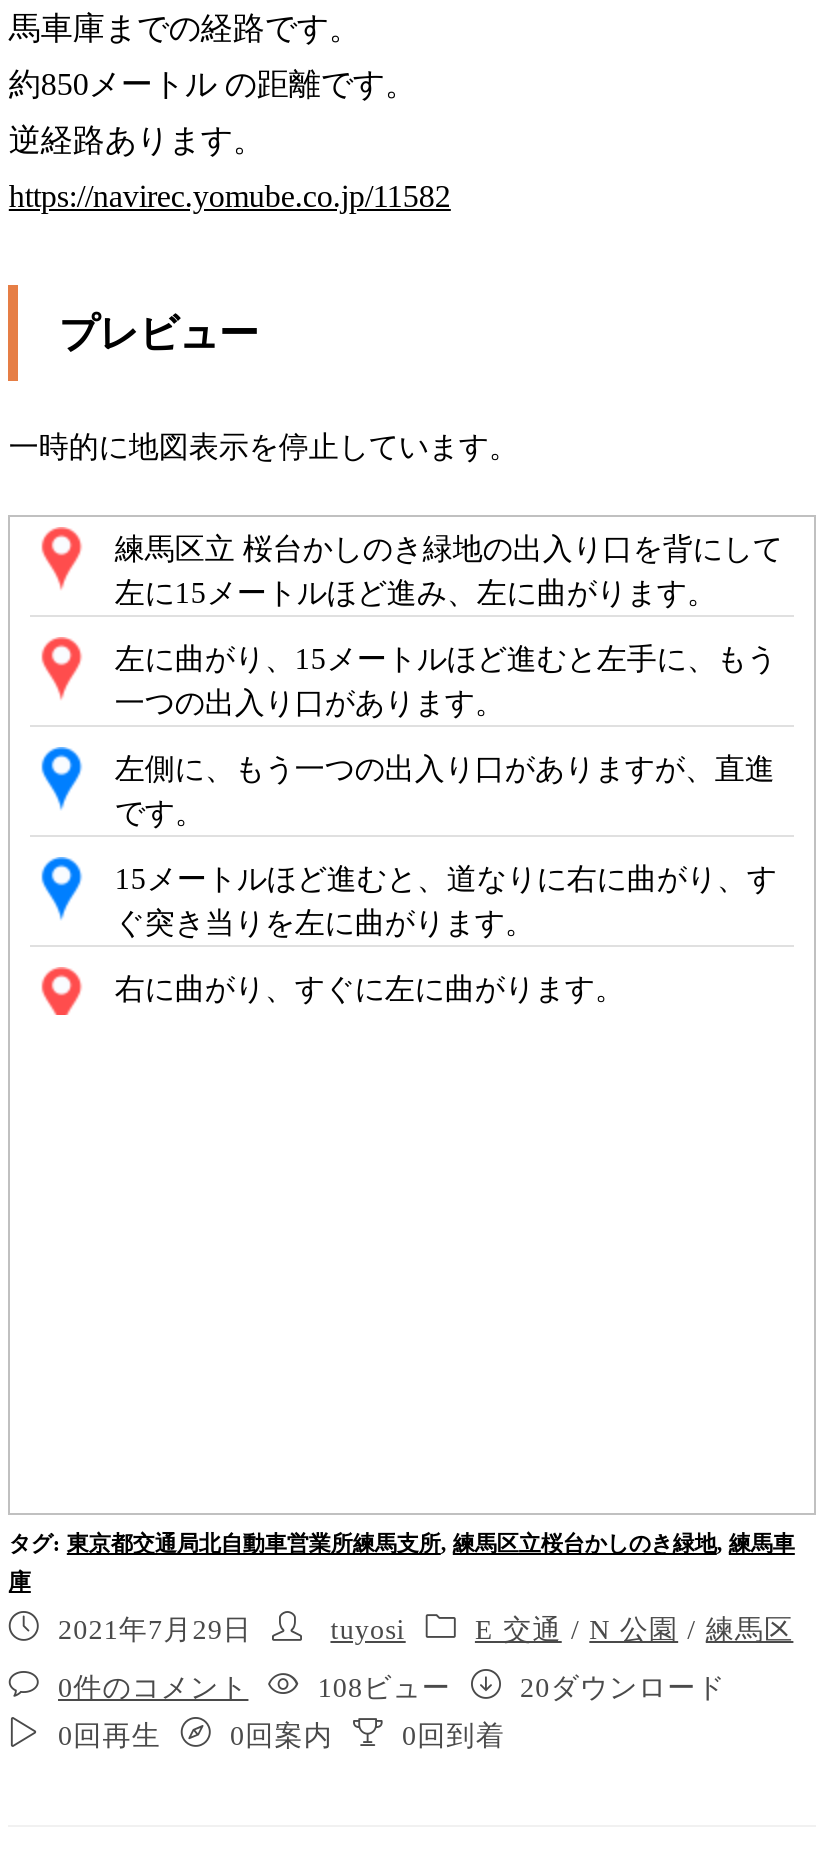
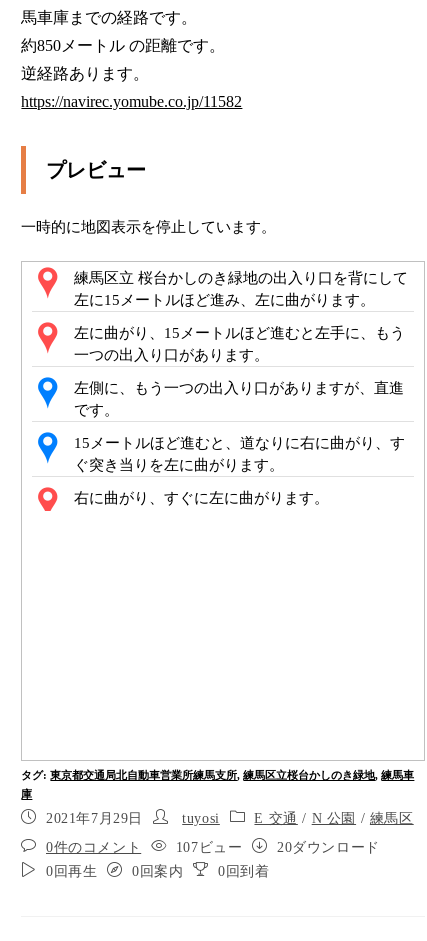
[318,1673,451,1703] 108ビュー -> [176,840,242,855] 107ビュー

